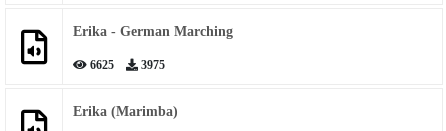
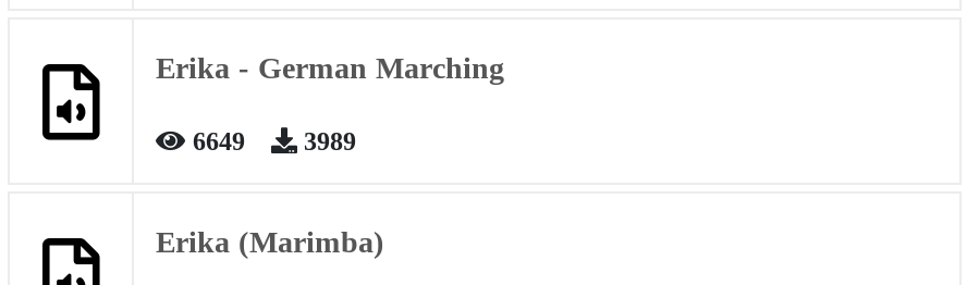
[87,58,114,71] 6625 -> [186,126,245,154] 6649
[138,58,165,71] 3975 -> [297,126,356,154] 3989

